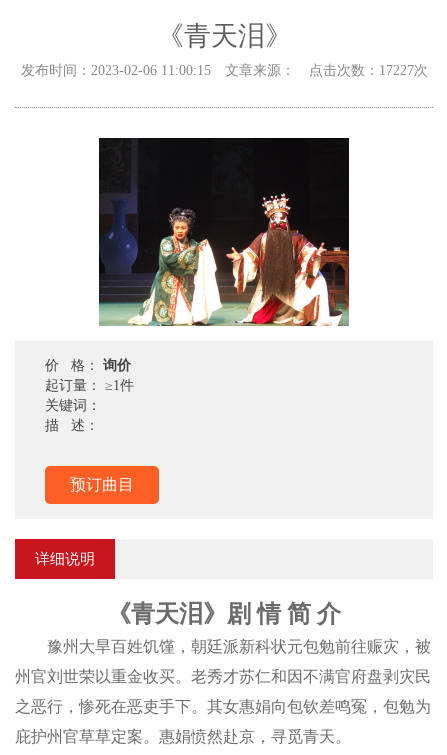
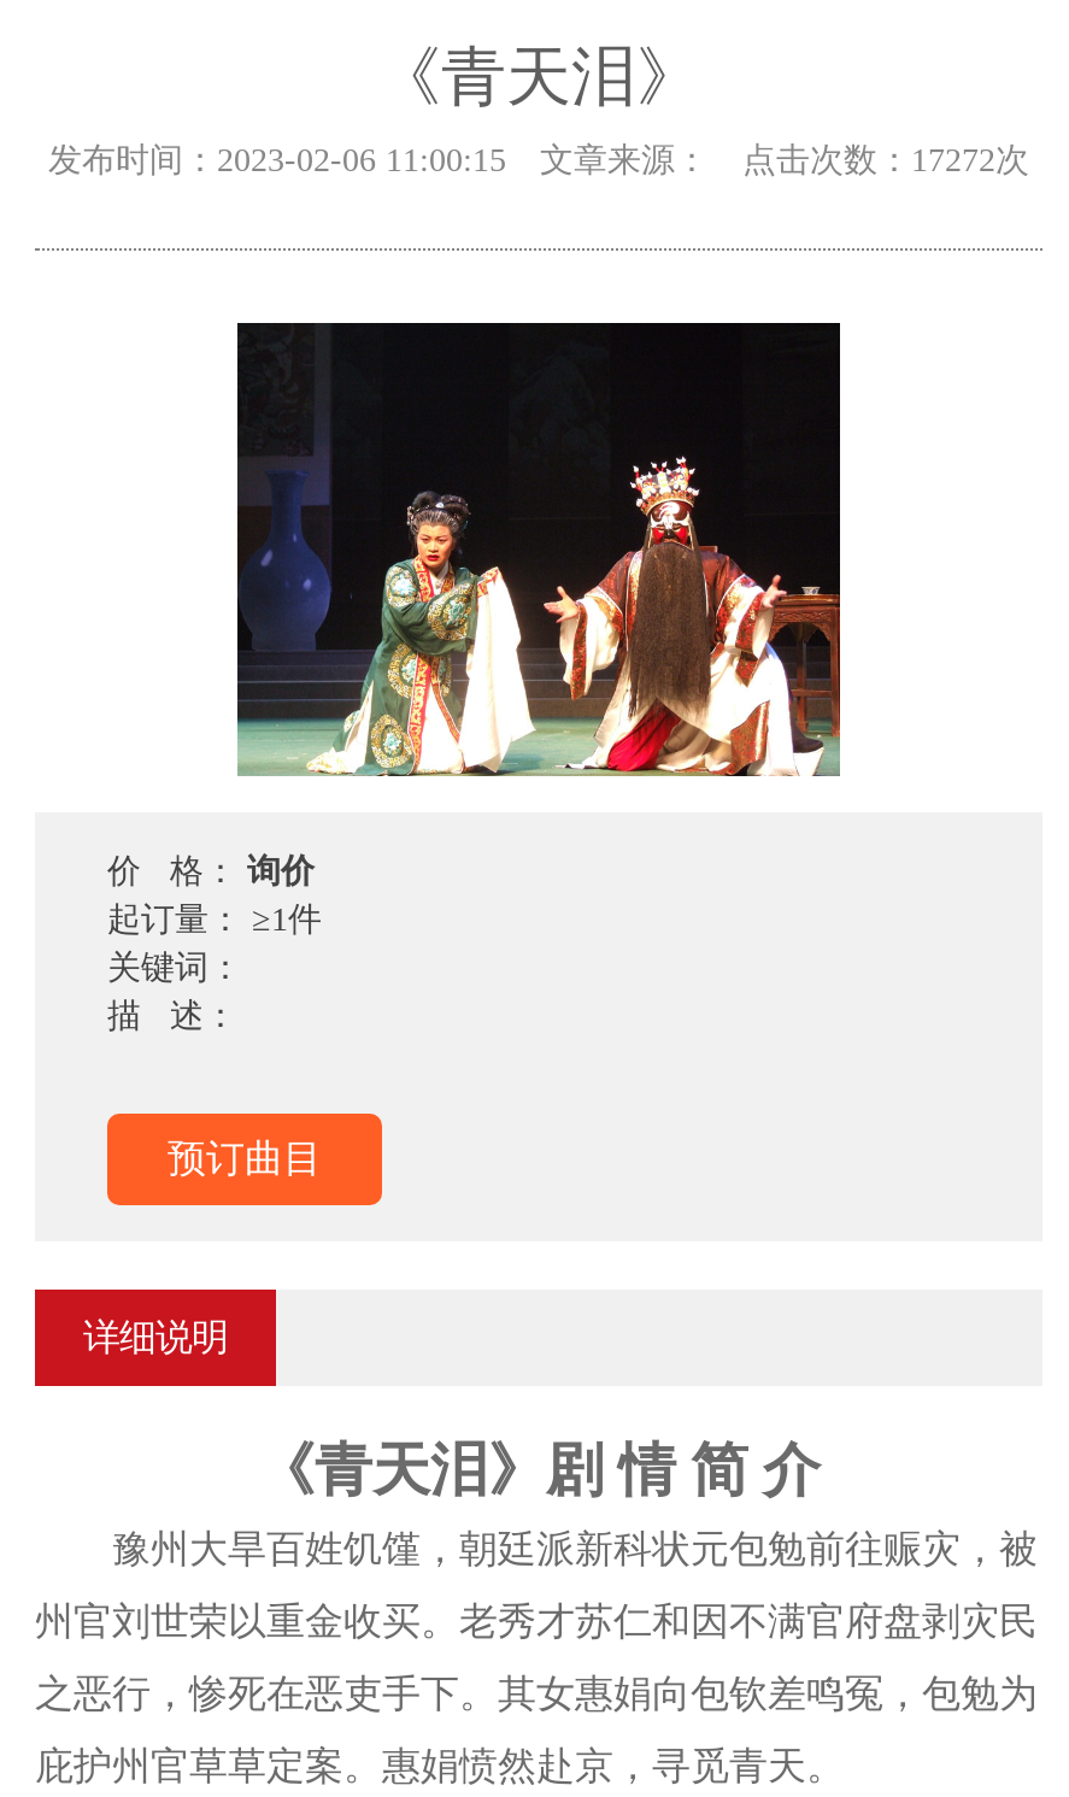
[20,63,427,78] 发布时间：2023-02-06 11:00:15 文章来源： 点击次数：17227次 -> [48,142,1029,178] 发布时间：2023-02-06 11:00:15 文章来源： 点击次数：17272次

